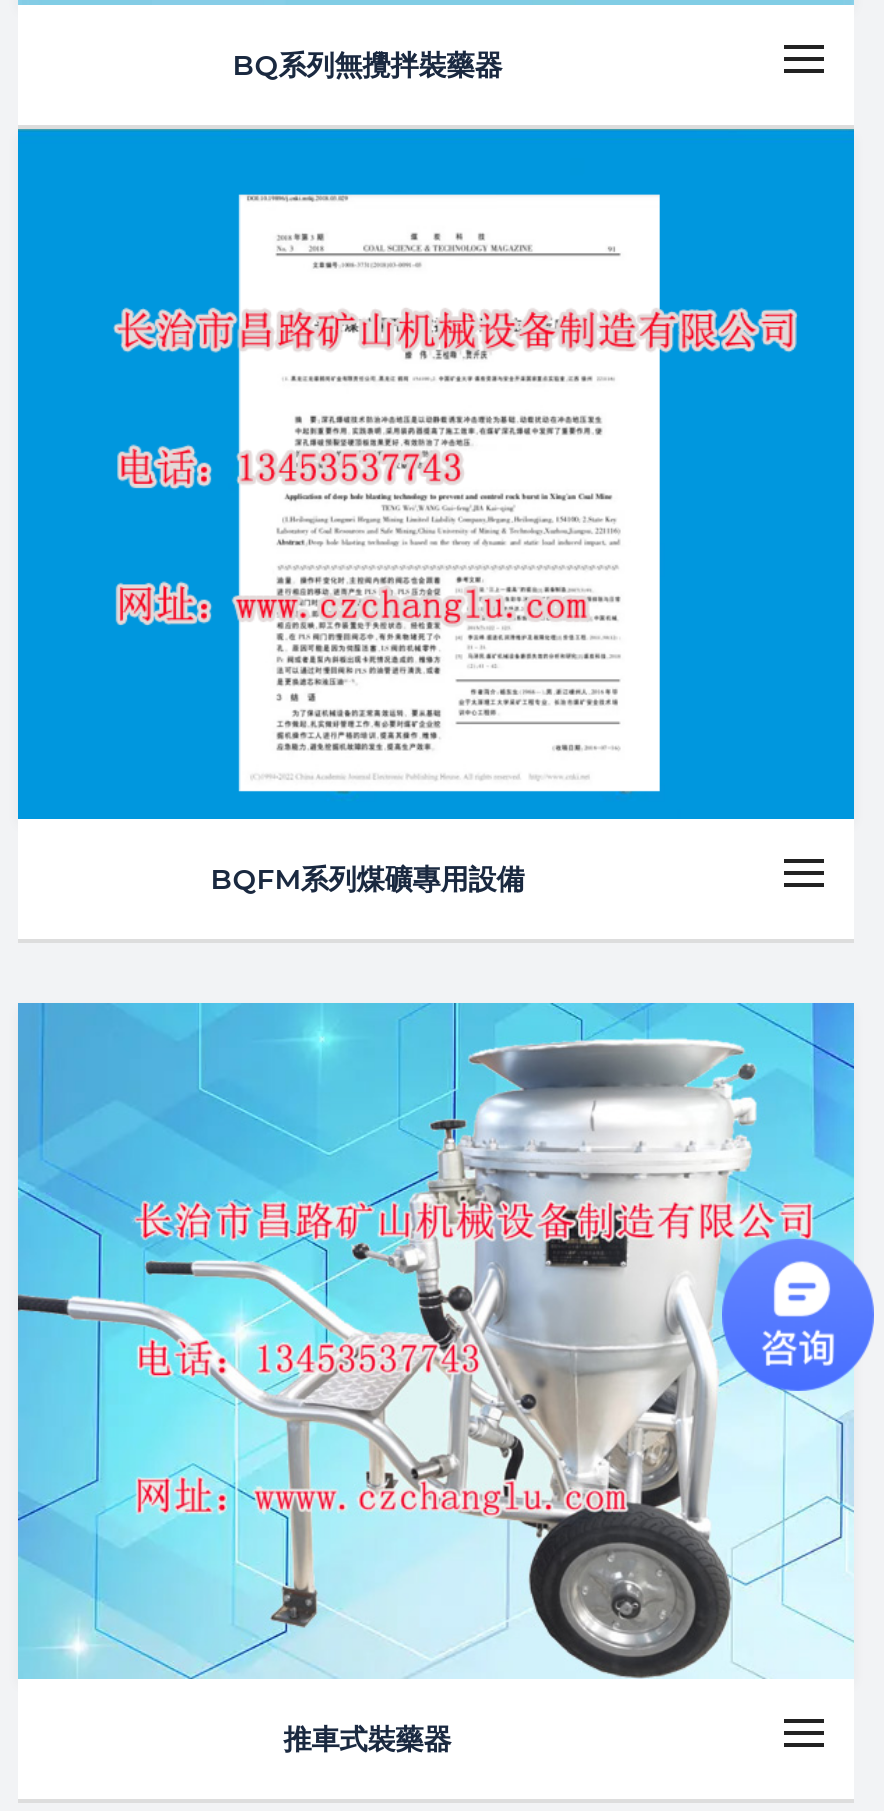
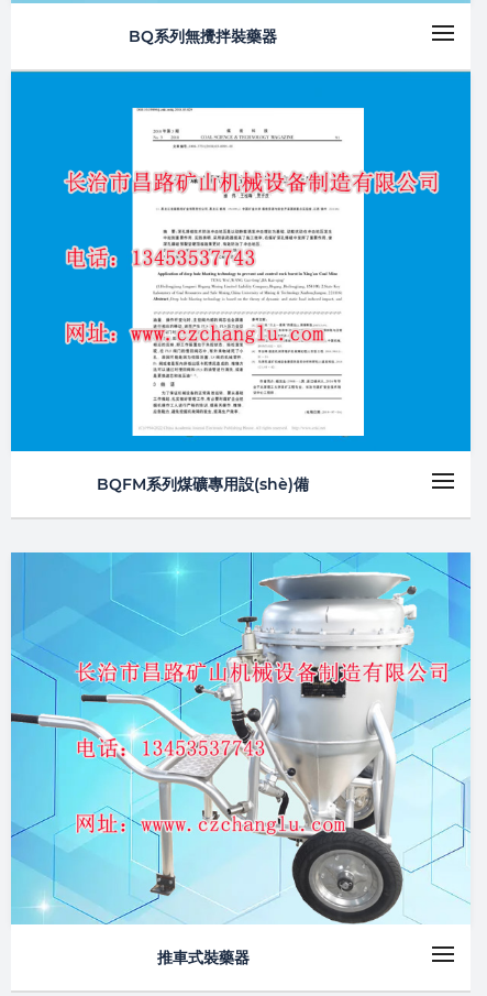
[210,861,524,897] BQFM系列煤礦專用設備 -> [97,474,309,494] BQFM系列煤礦專用設(shè)備
[722,1239,876,1393] [image] -> [399,682,482,766] [image]

